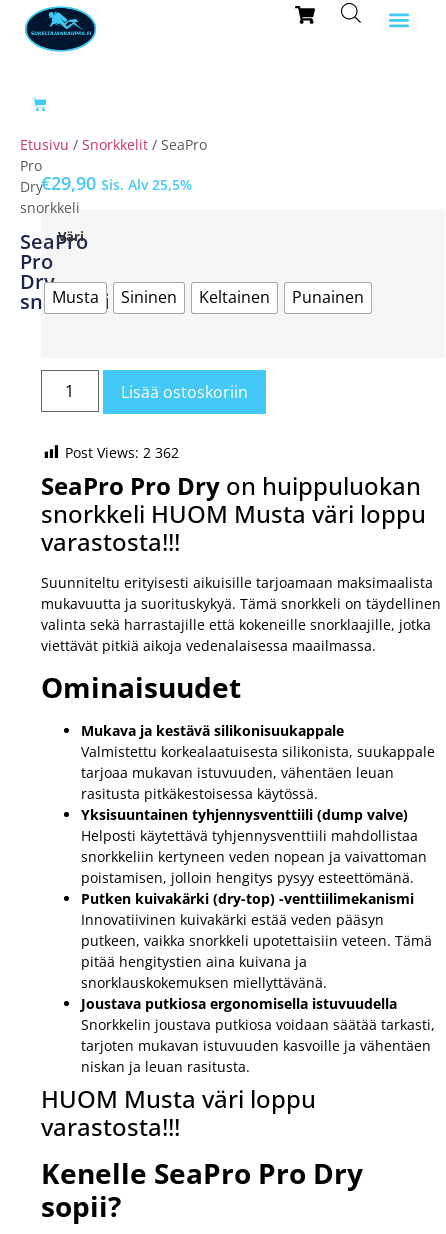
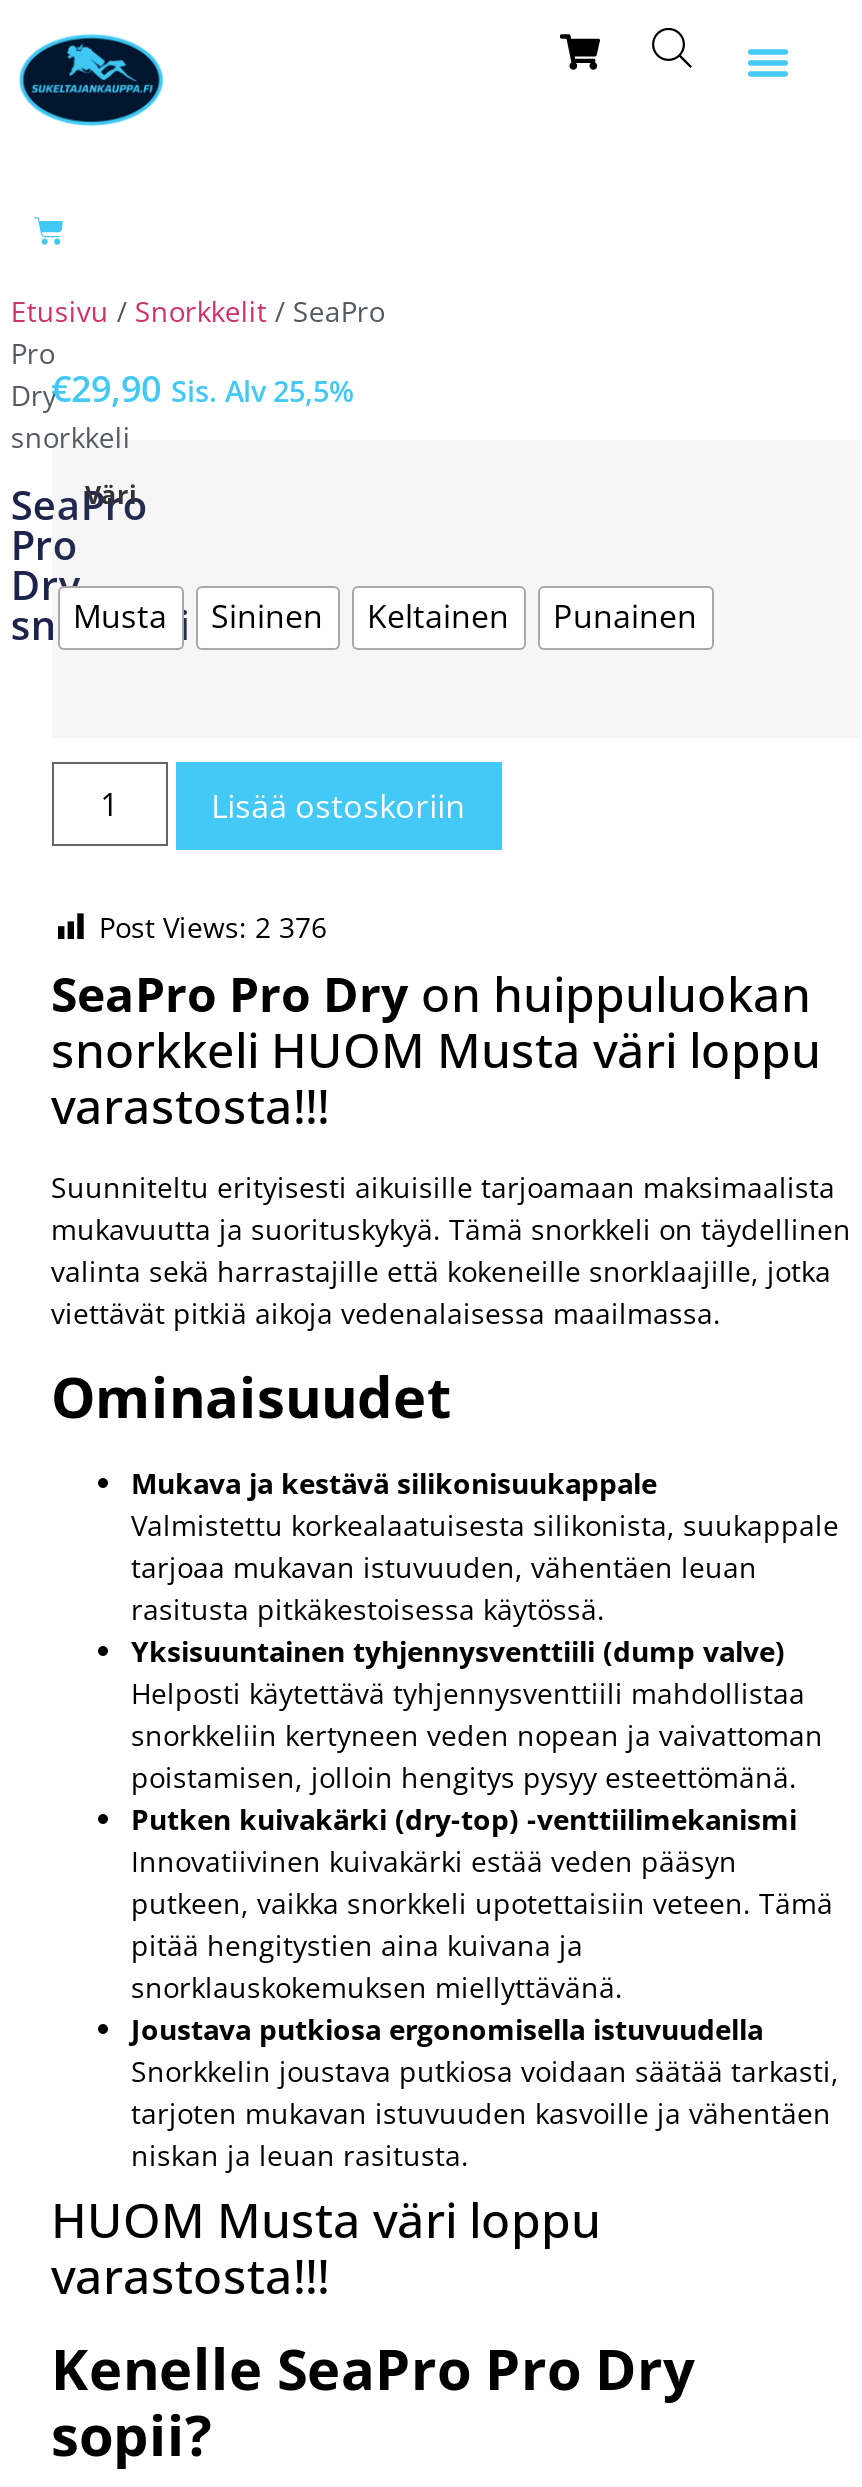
[64,443,178,462] Post Views: 2 362 -> [99,908,327,946] Post Views: 2 376

